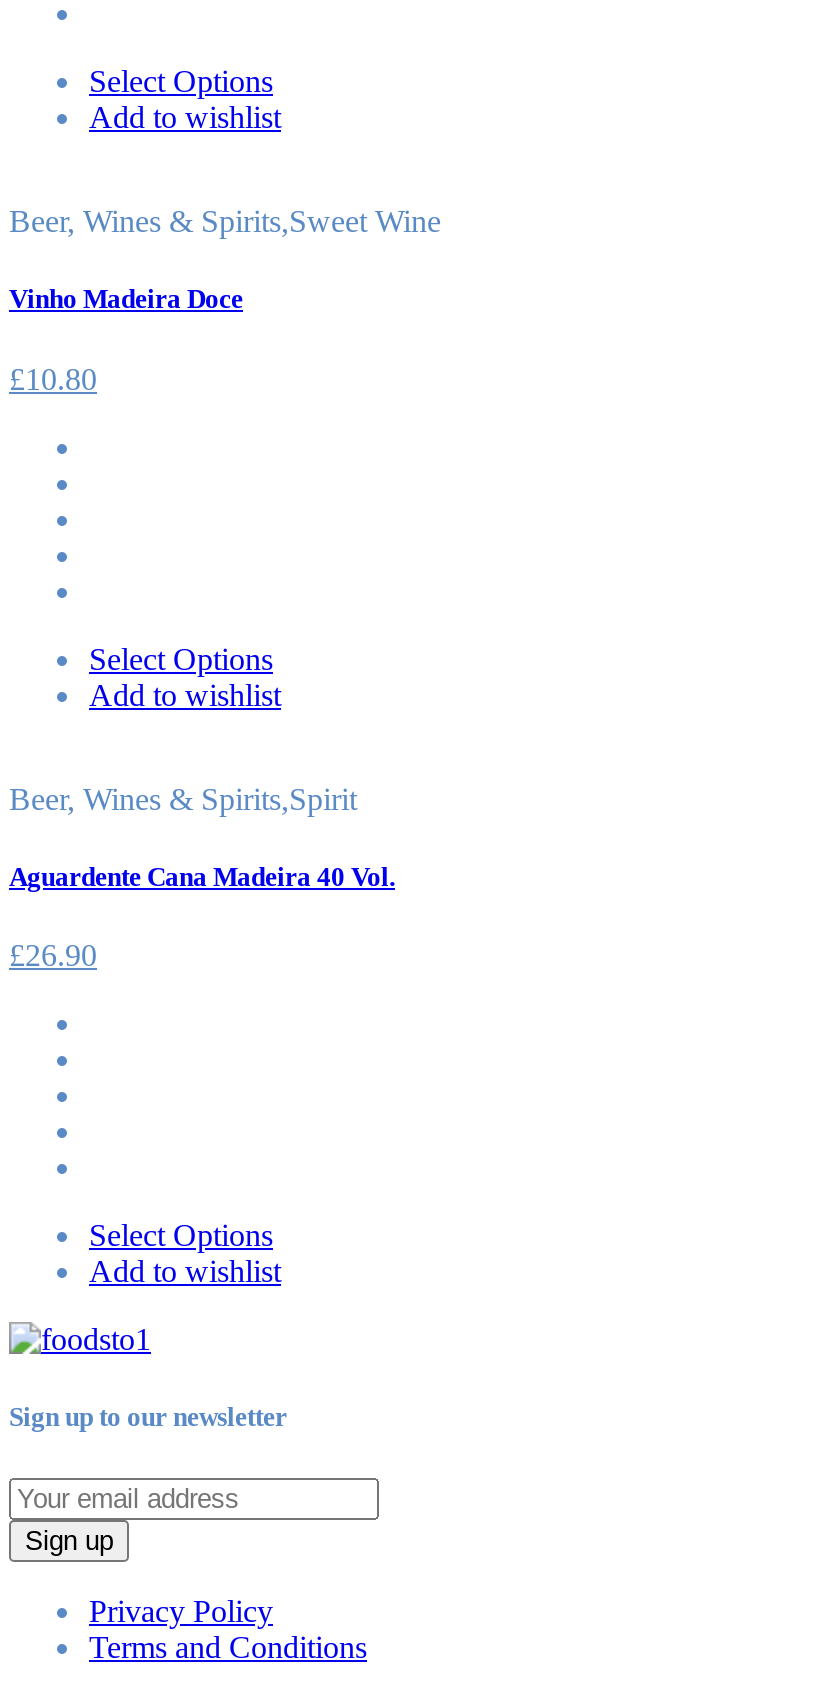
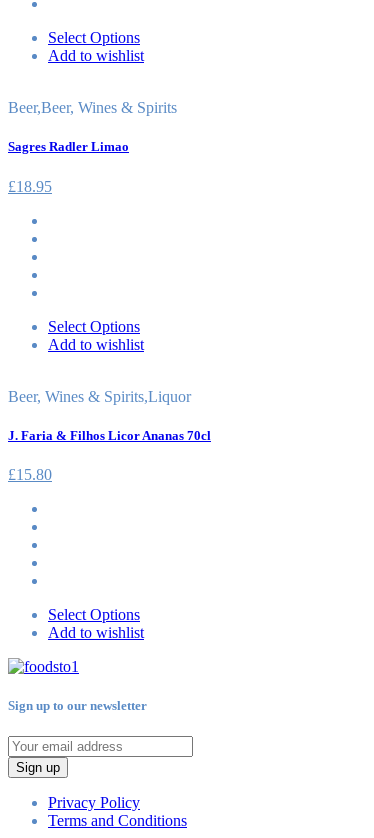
[9,205,441,239] Beer, Wines & Spirits,Sweet Wine -> [8,99,177,116] Beer,Beer, Wines & Spirits
[9,285,243,315] Vinho Madeira Doce -> [8,139,129,154] Sagres Radler Limao
[9,361,97,395] £10.80 -> [8,178,52,195] £18.95
[9,781,357,815] Beer, Wines & Spirits,Spirit -> [8,388,191,405] Beer, Wines & Spirits,Liquor
[9,862,395,892] Aguardente Cana Madeira 40 Vol. -> [8,428,211,443] J. Faria & Filhos Licor Ananas 70cl
[9,938,97,972] £26.90 -> [8,466,52,483] £15.80

